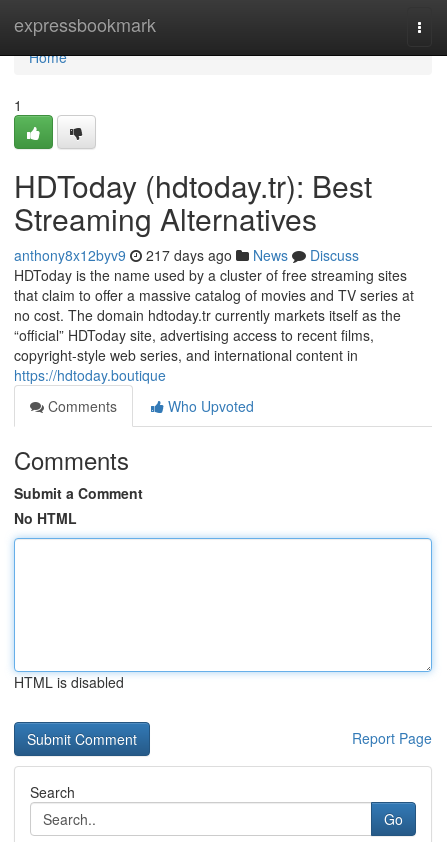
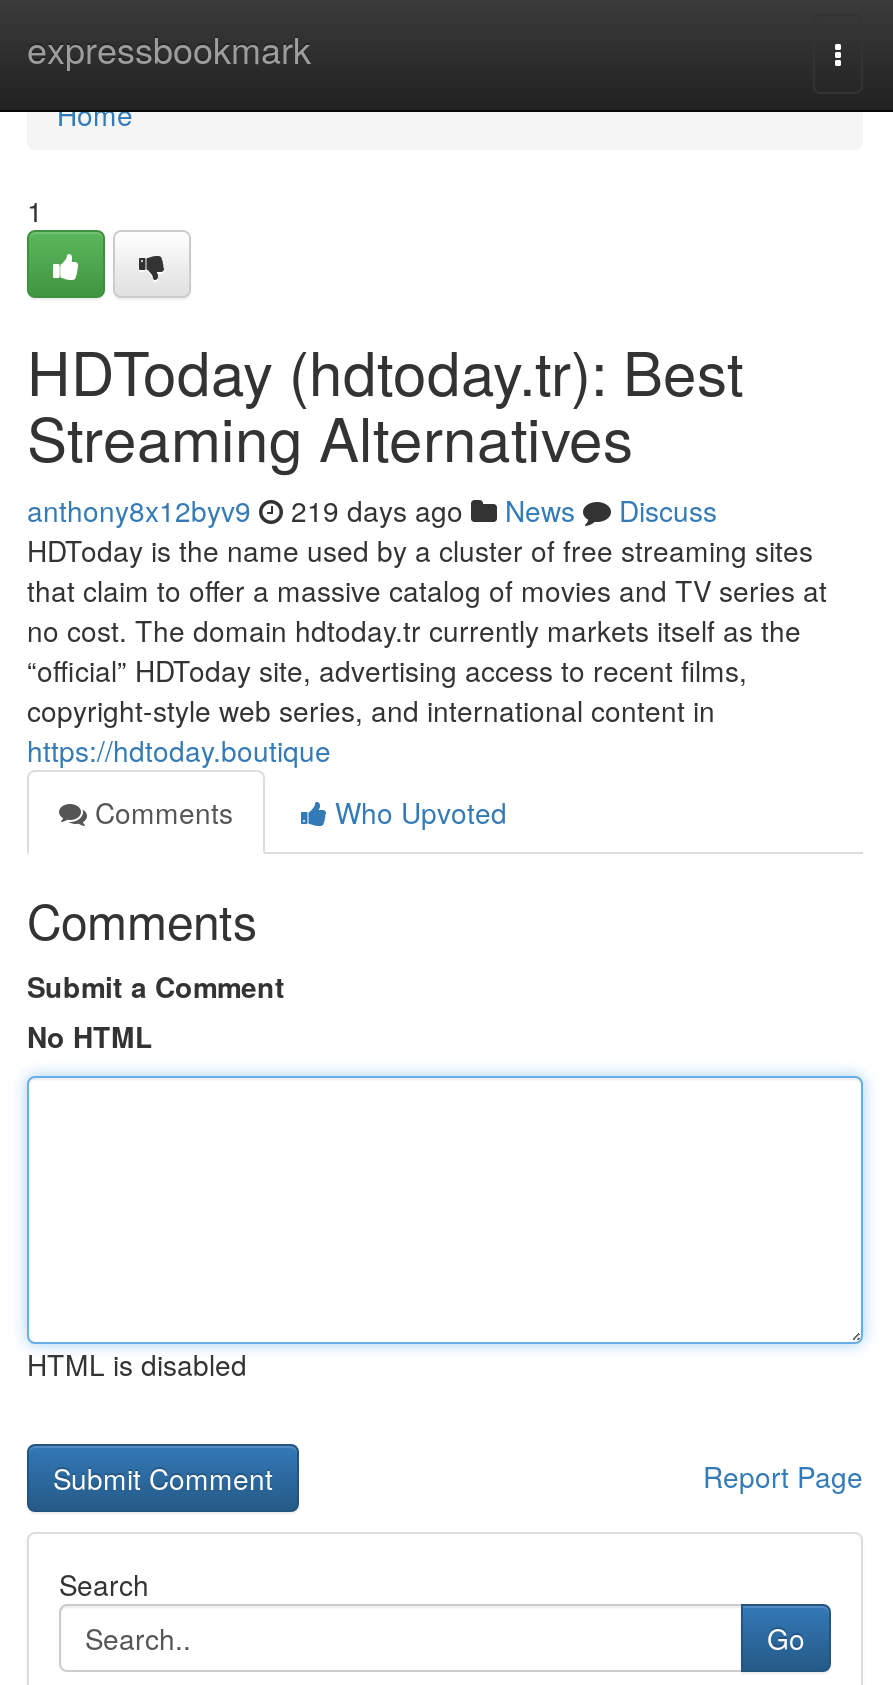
[14,245,359,265] anthony8x12byv9 217 days ago News Discuss -> [27,490,717,530] anthony8x12byv9 219 days ago News Discuss

